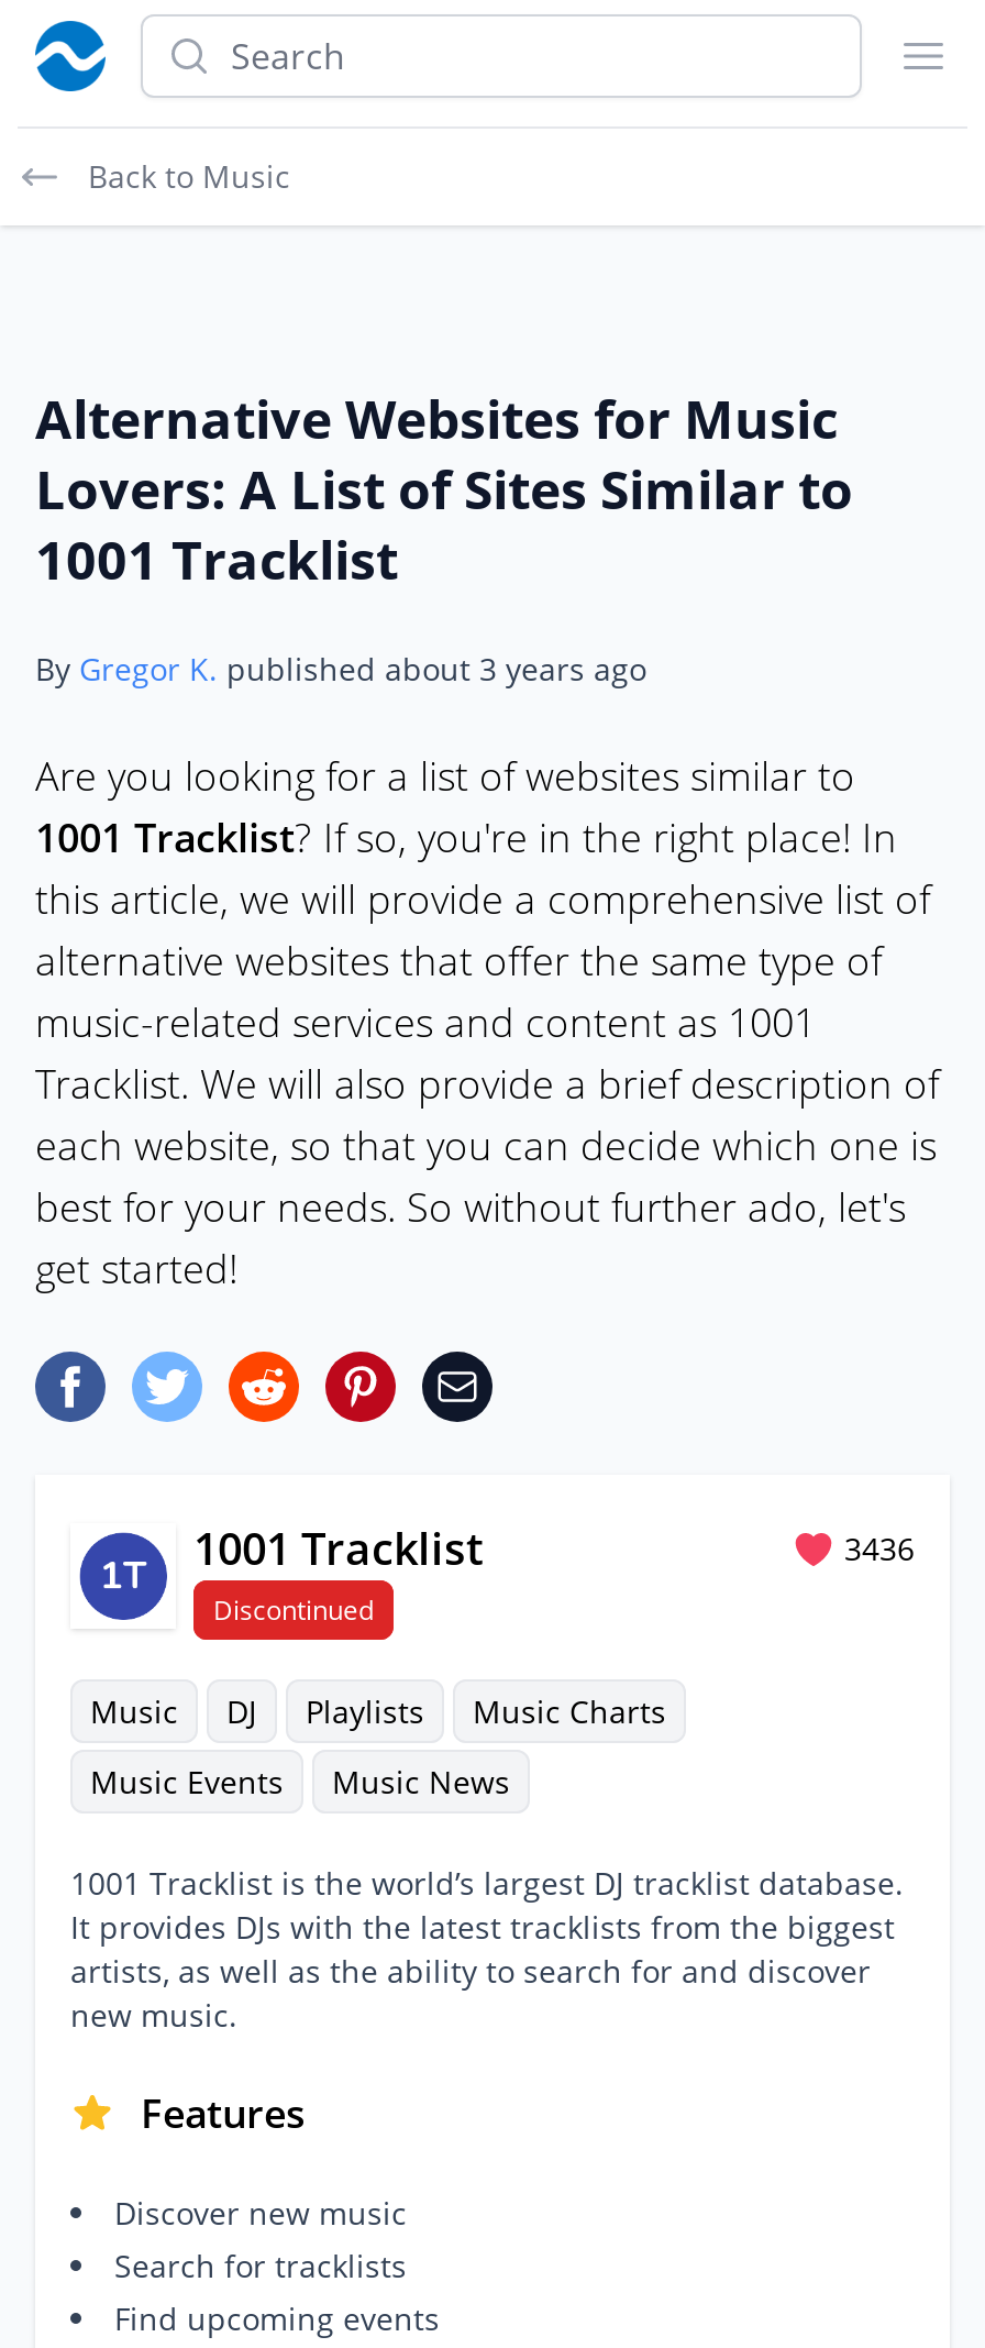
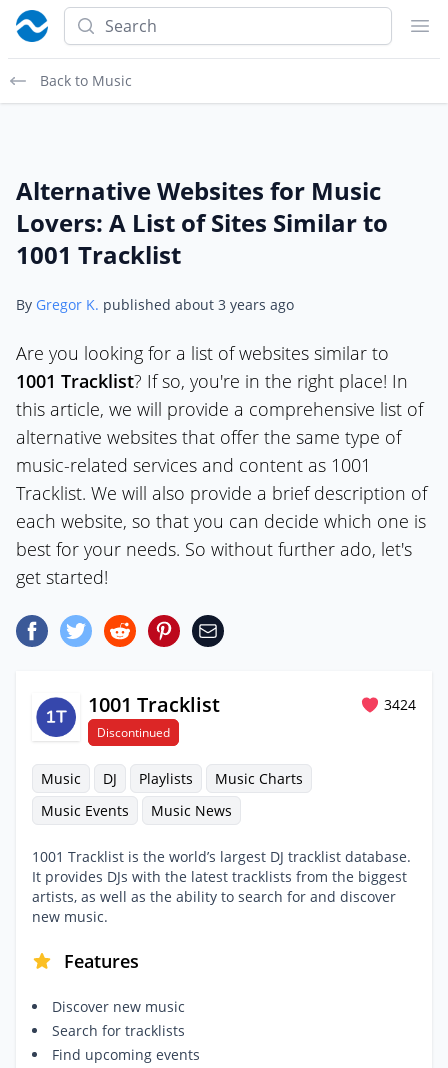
[844,1528,915,1569] 3436 -> [384,695,416,714] 3424

